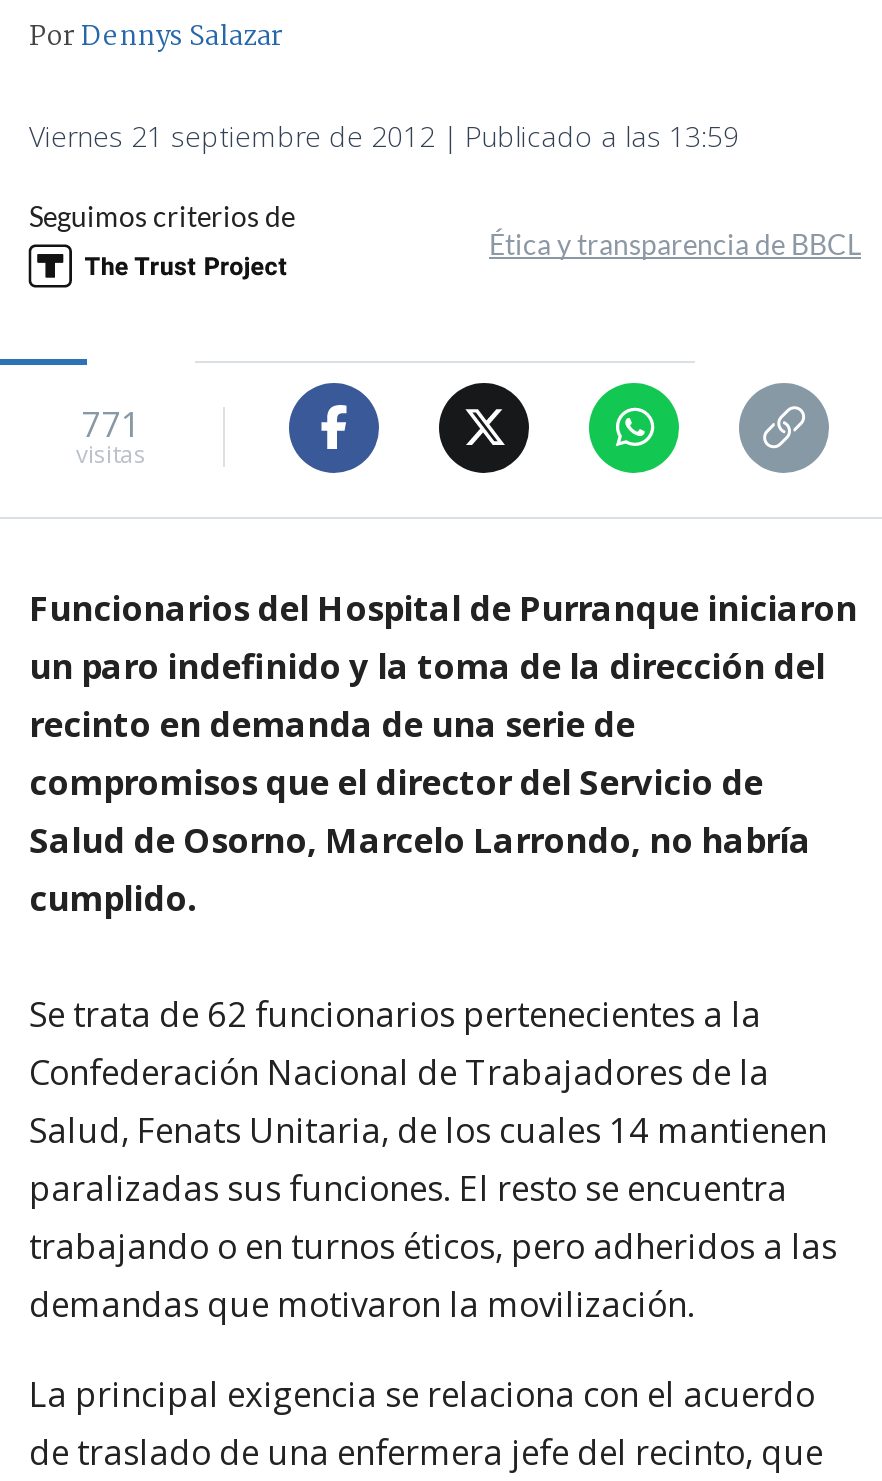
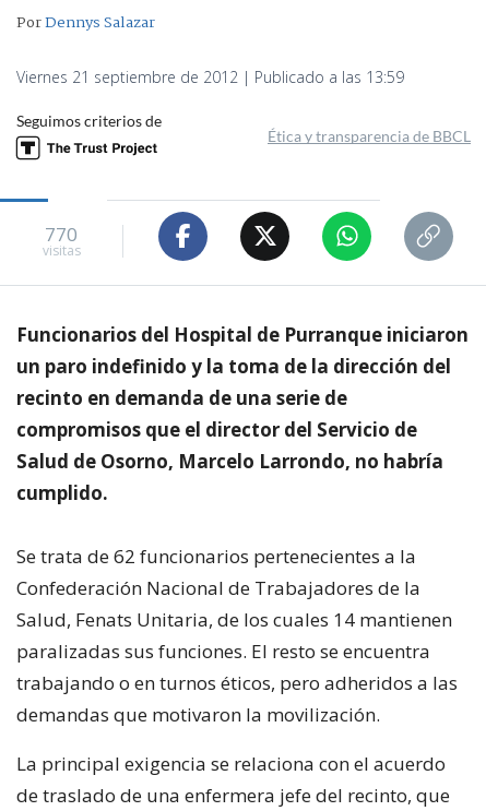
[81,402,141,448] 771 -> [45,222,78,247] 770

